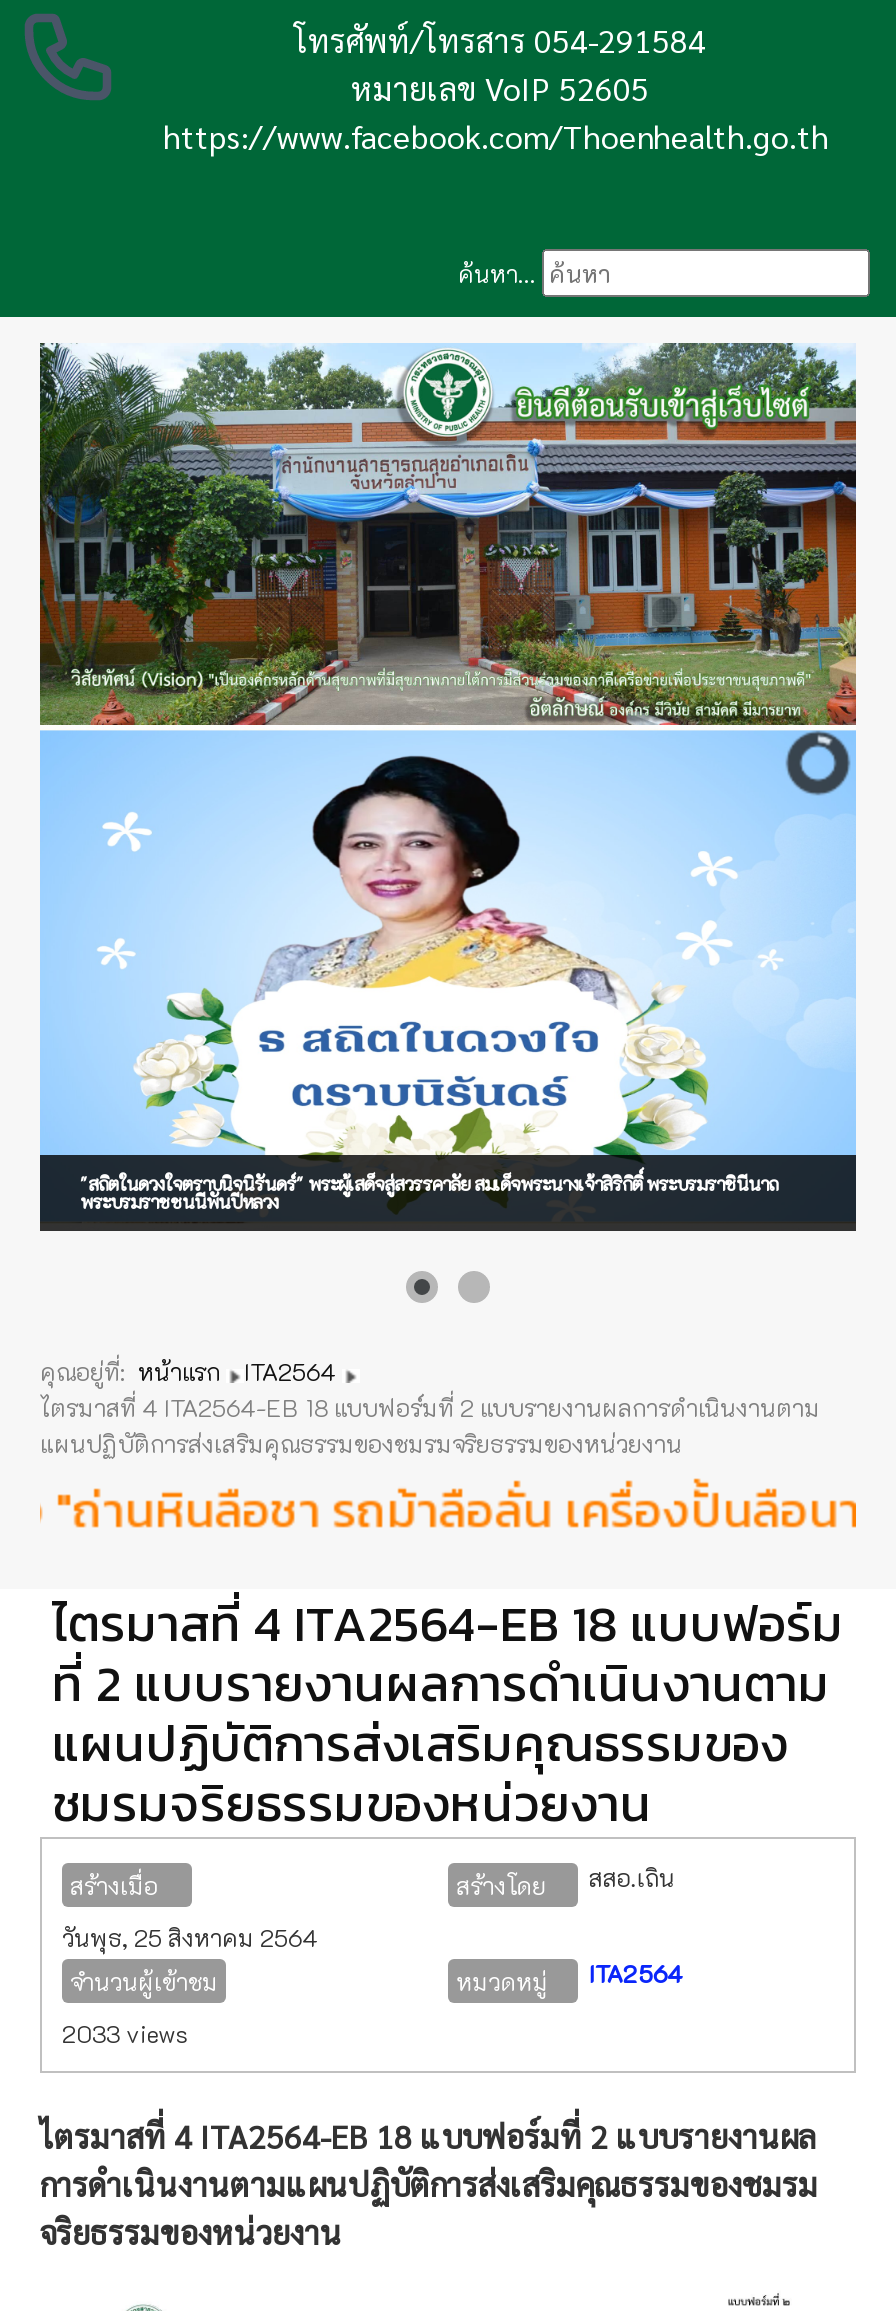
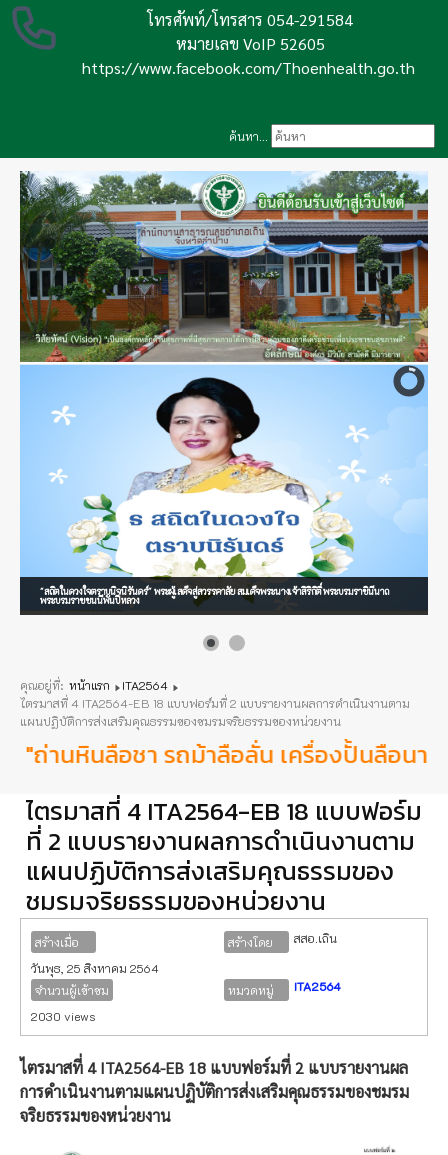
[62,2016,190,2048] 2033 views -> [31,1008,96,1024] 2030 views

